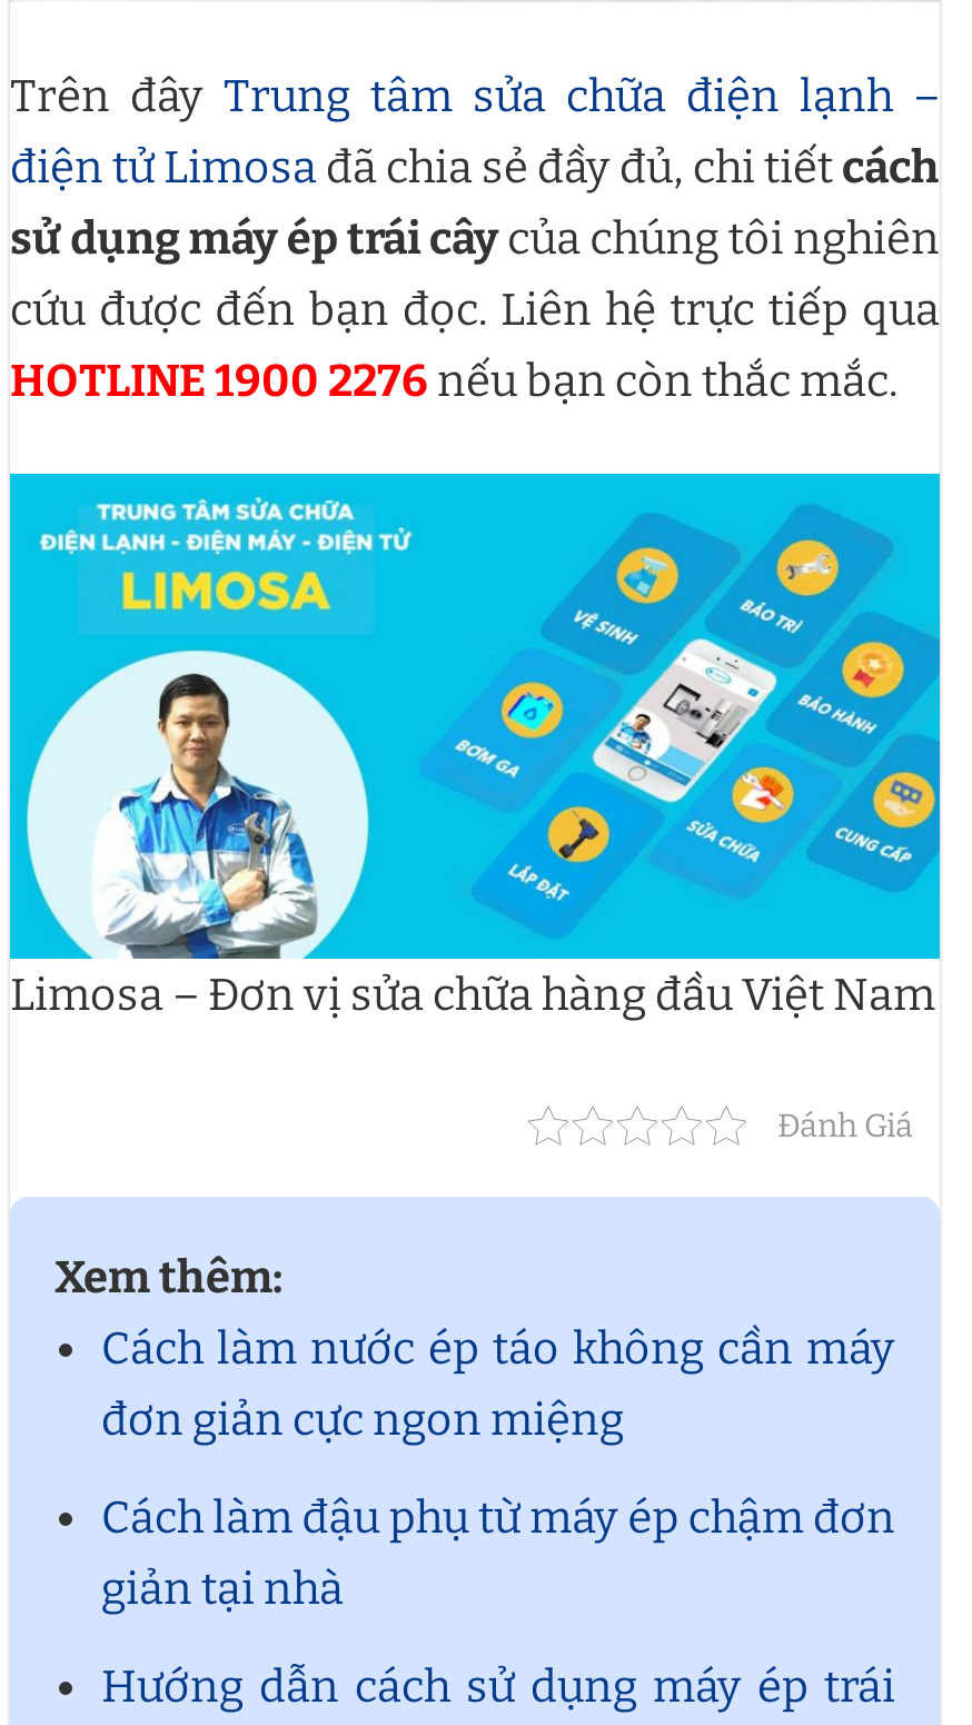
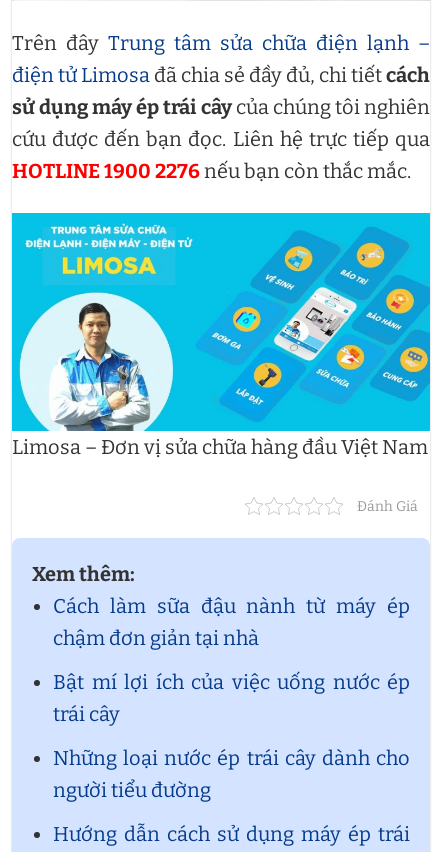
[101,1321,895,1614] Cách làm nước ép táo không cần máy | đơn giản cực ngon miệng | Cách làm đậu phụ từ máy ép chậm đơn | giản tại nhà -> [53,594,410,802] Cách làm sữa đậu nành từ máy ép | chậm đơn giản tại nhà | Bật mí lợi ích của việc uống nước ép | trái cây | Những loại nước ép trái cây dành cho | người tiểu đường

